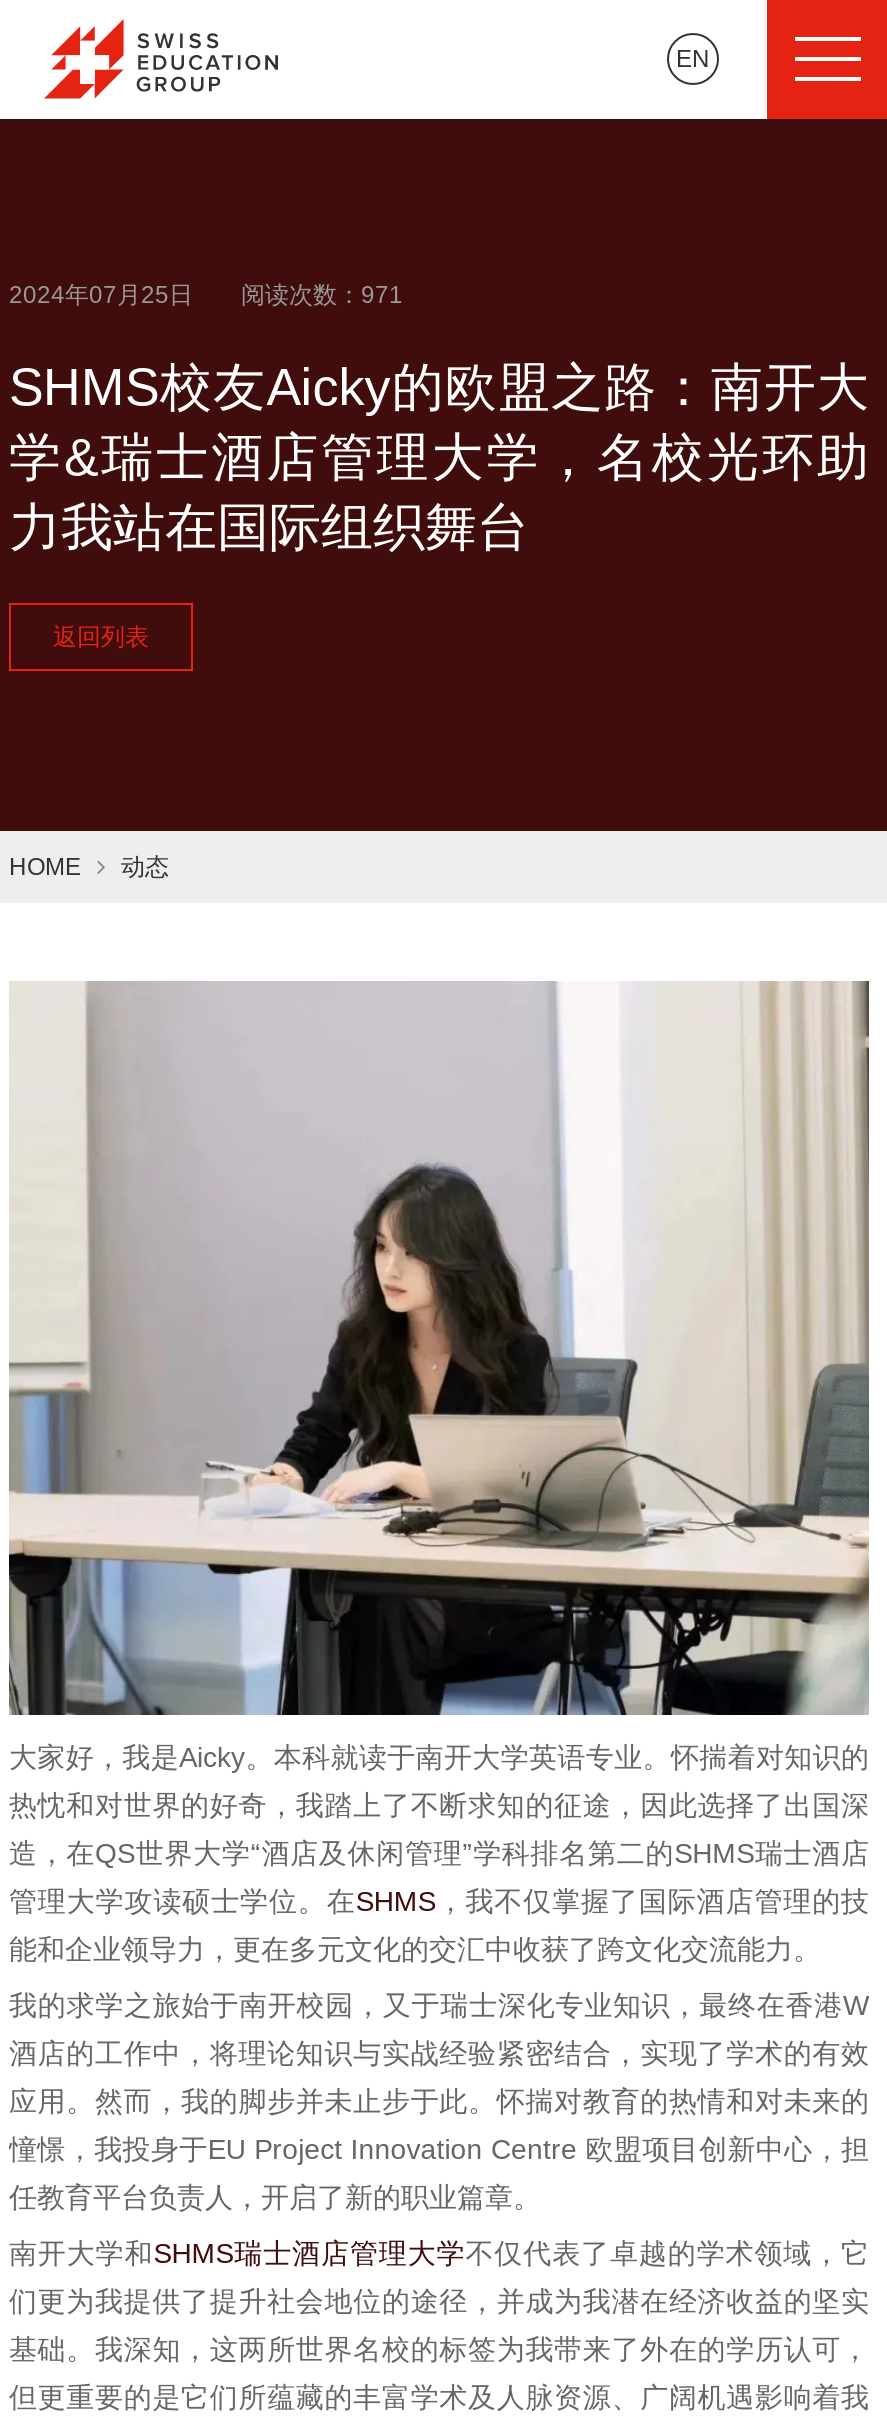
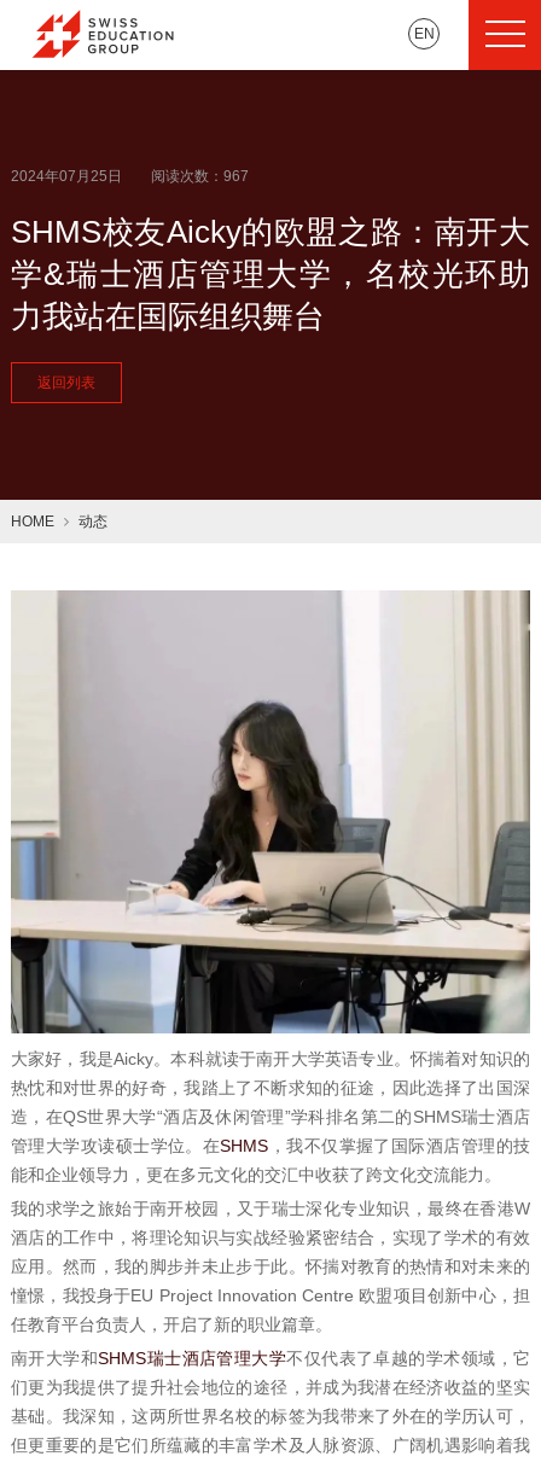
[9,281,403,309] 2024年07月25日 阅读次数：971 -> [11,168,249,185] 2024年07月25日 阅读次数：967

